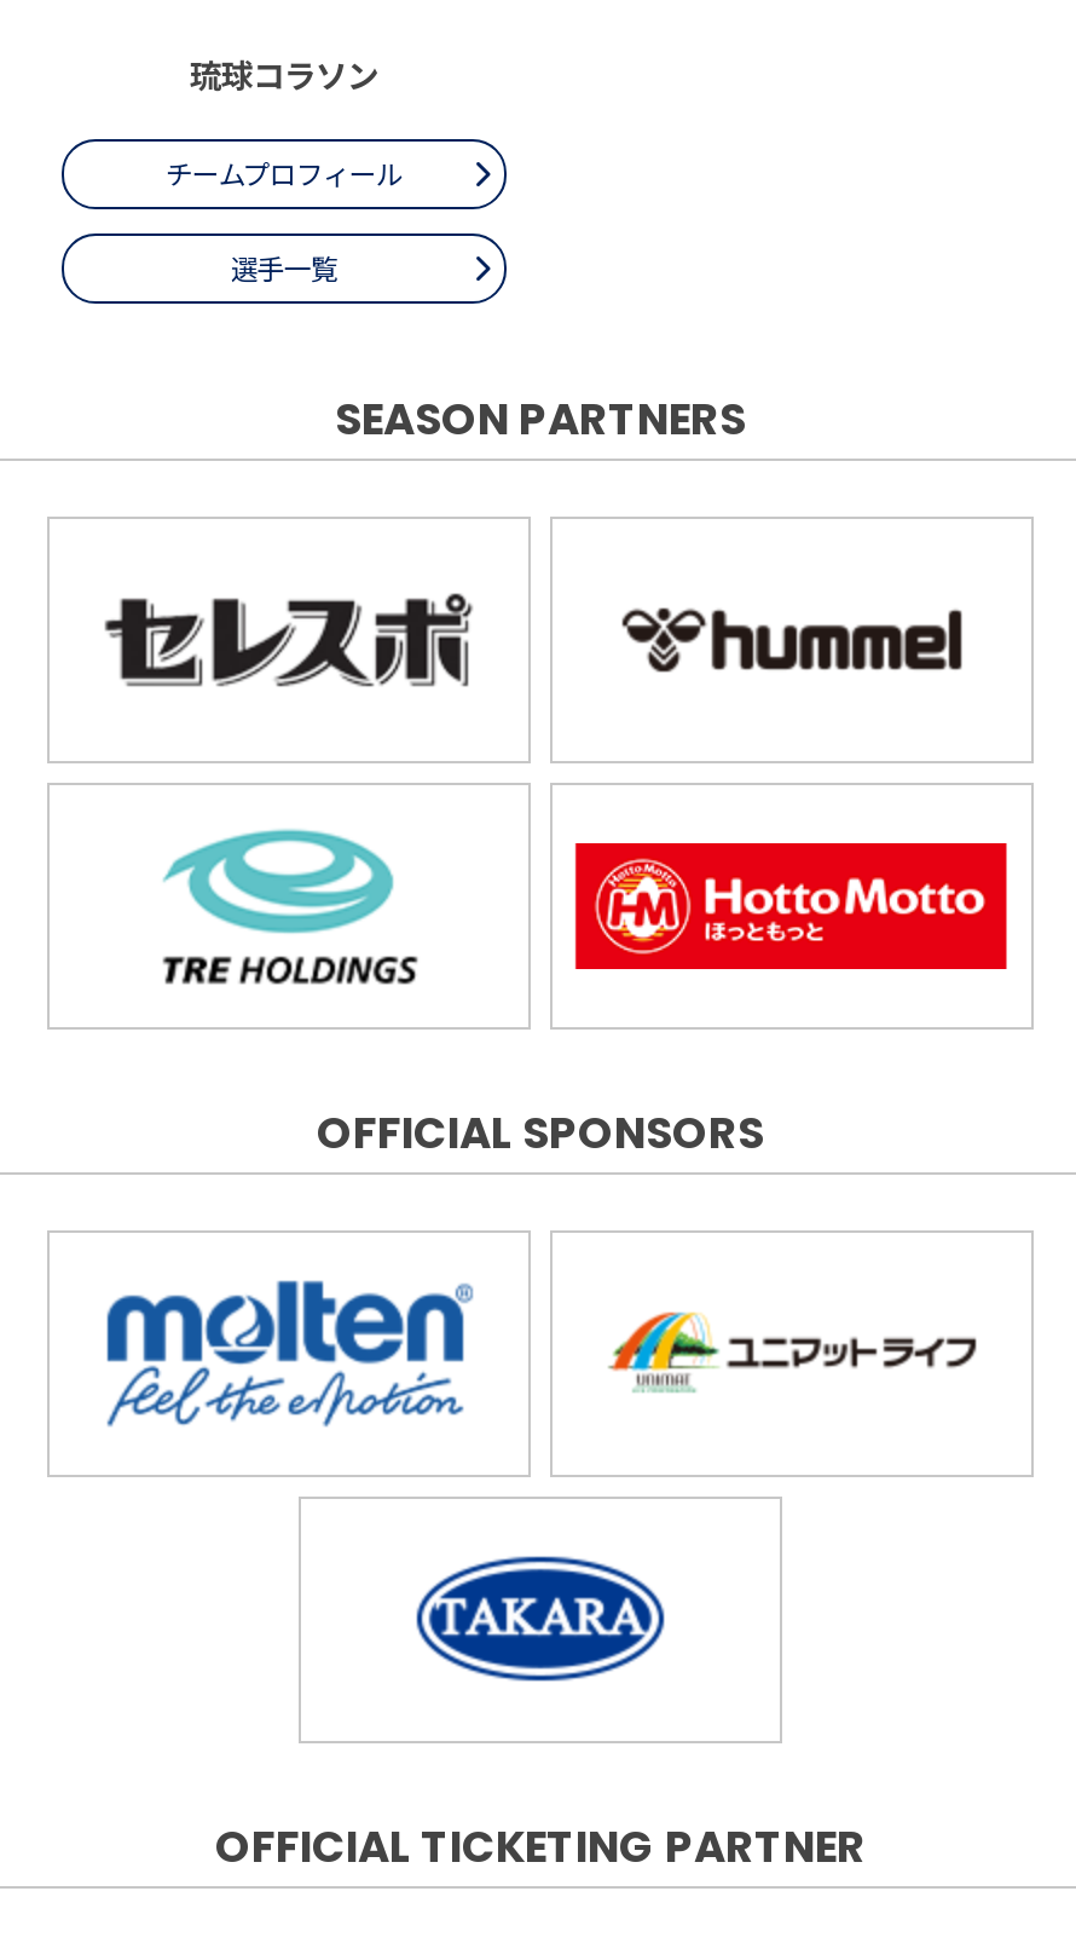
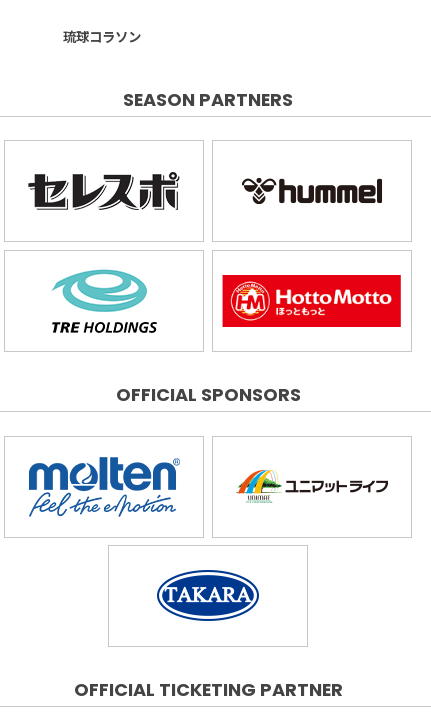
[165,154,402,287] チームプロフィール | 選手一覧 -> none

